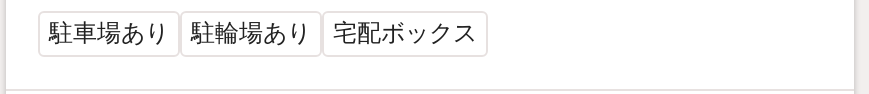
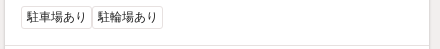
[333,20,477,48] 宅配ボックス -> none

